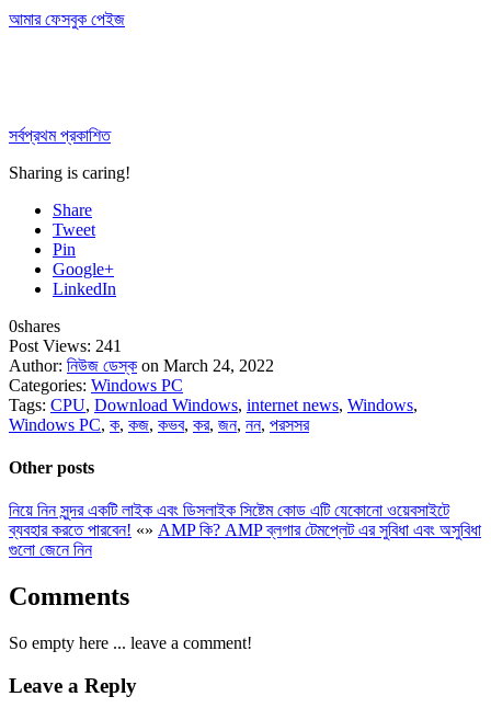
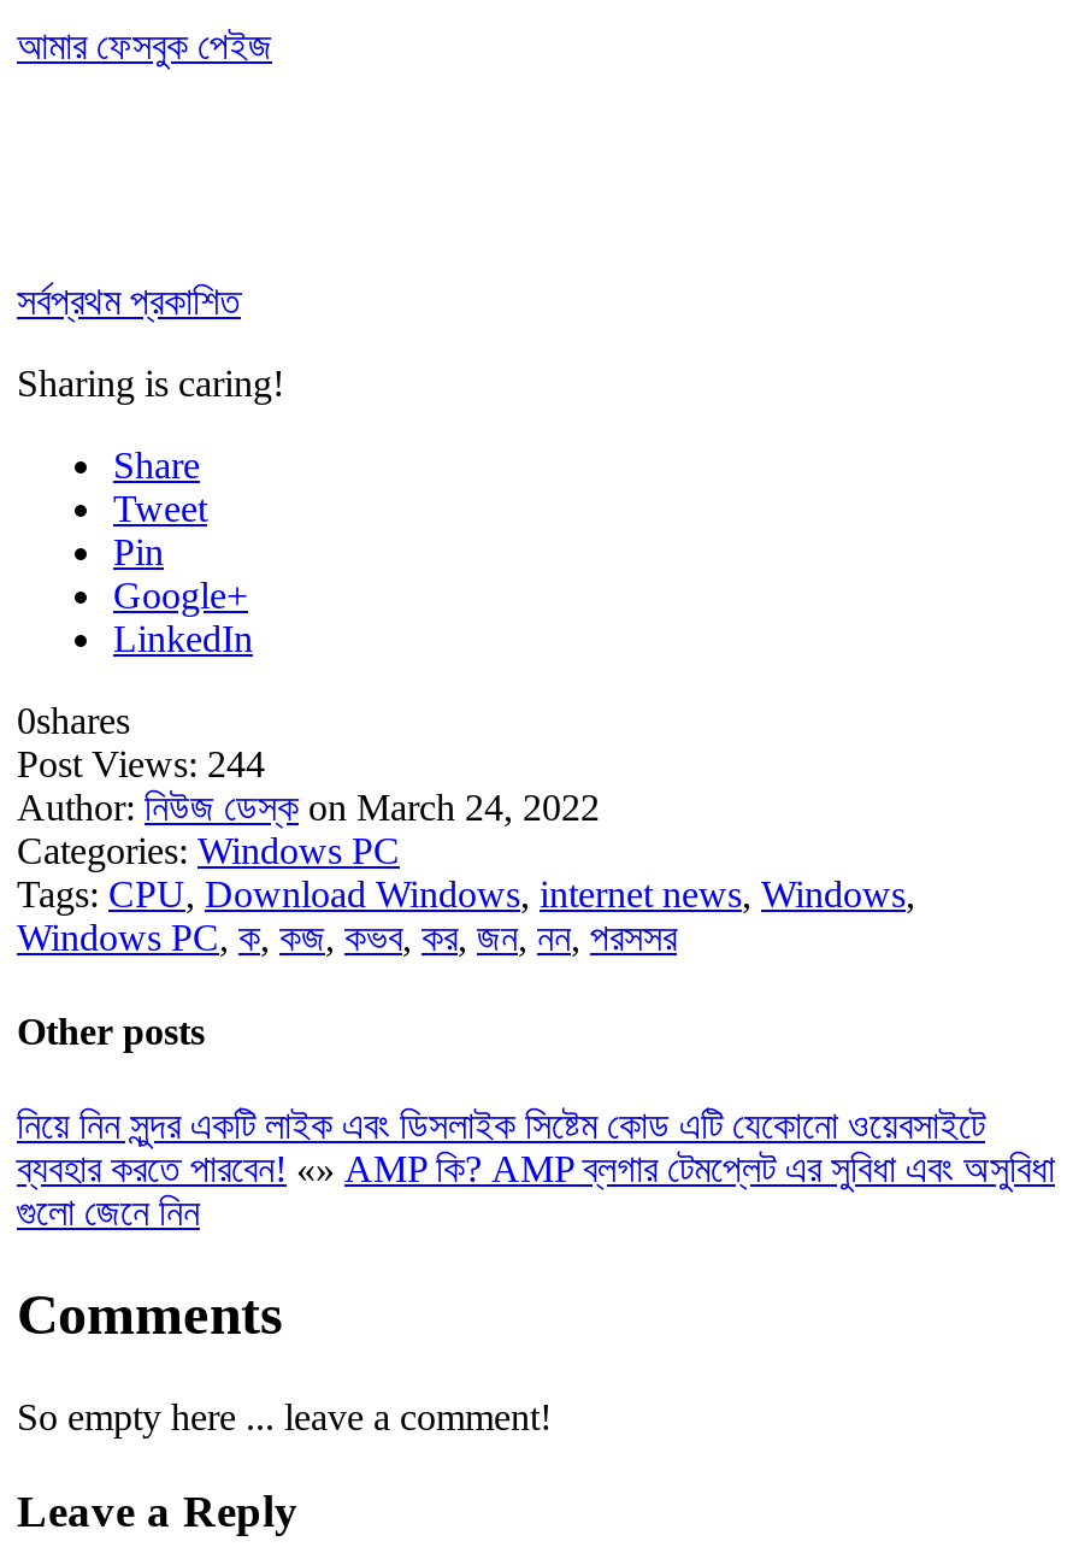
[9,336,122,355] Post Views: 241 -> [17,743,265,784] Post Views: 244

